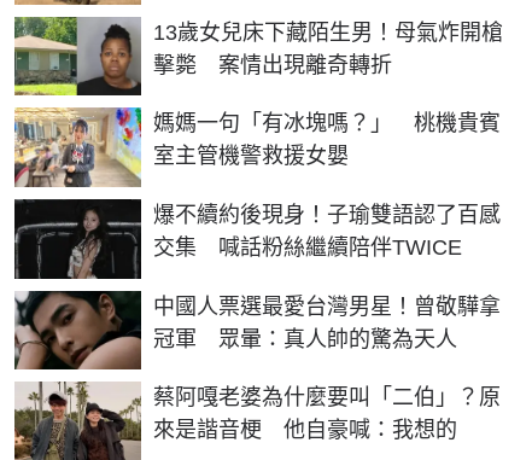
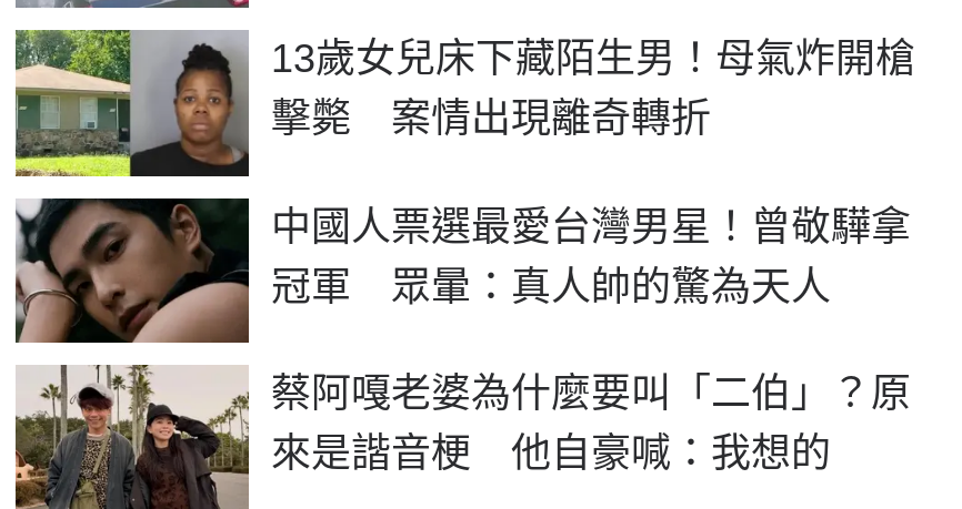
[14,107,501,260] [image] | 媽媽一句「有冰塊嗎？」 桃機貴賓 | 室主管機警救援女嬰 | 爆不續約後現身！子瑜雙語認了百感 | 交集 喊話粉絲繼續陪伴TWICE -> none
[13,199,136,280] [image] -> none

